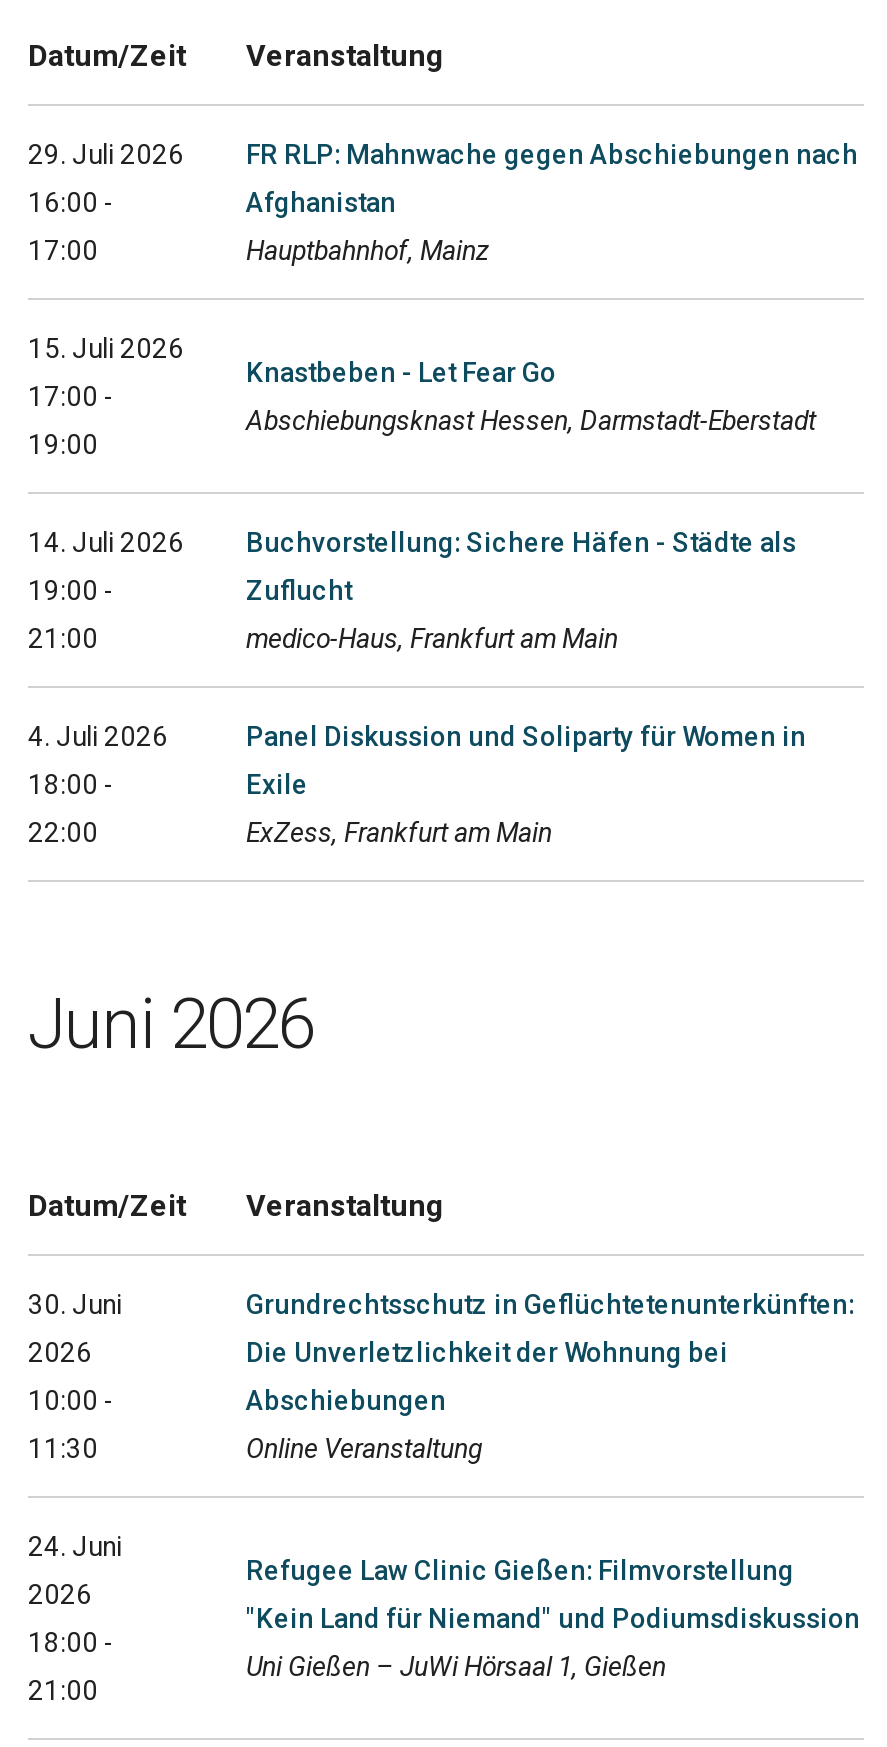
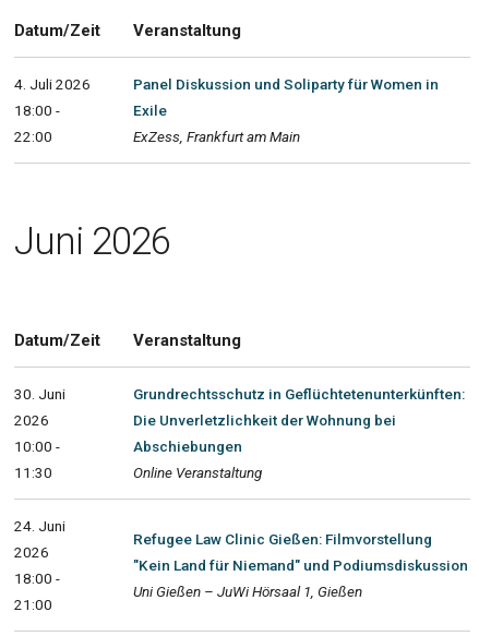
[28,137,184,265] 29. Juli 2026 | 16:00 - | 17:00 -> none
[28,137,858,459] FR RLP: Mahnwache gegen Abschiebungen nach | Afghanistan | Hauptbahnhof, Mainz | 15. Juli 2026 | 17:00 - | 19:00 -> none
[246,355,816,435] Knastbeben - Let Fear Go | Abschiebungsknast Hessen, Darmstadt-Eberstadt -> none
[28,525,184,653] 14. Juli 2026 | 19:00 - | 21:00 -> none
[246,525,796,653] Buchvorstellung: Sichere Häfen - Städte als | Zuflucht | medico-Haus, Frankfurt am Main -> none

